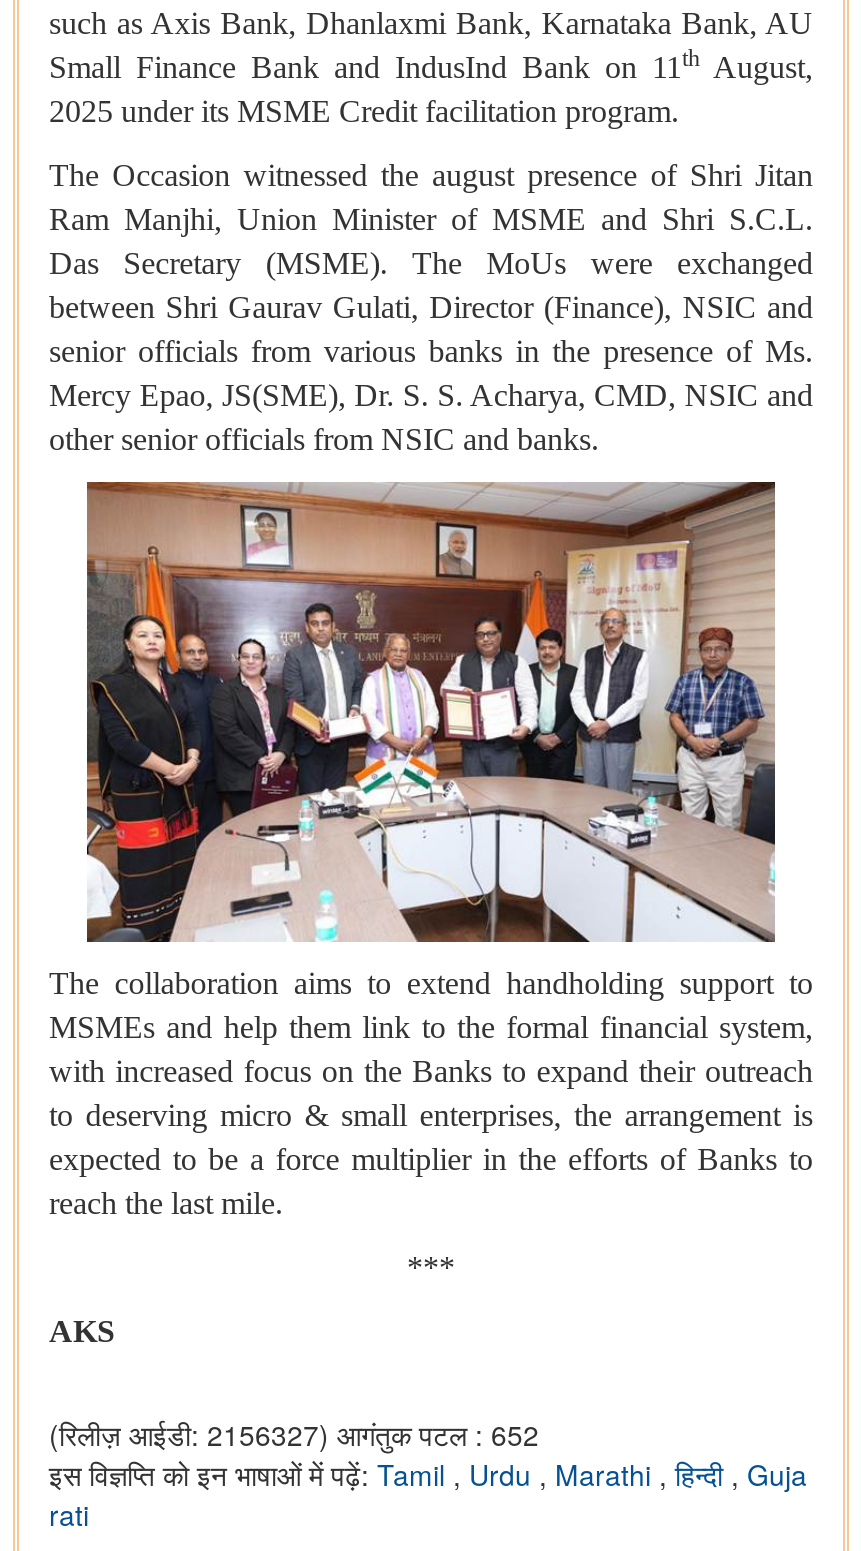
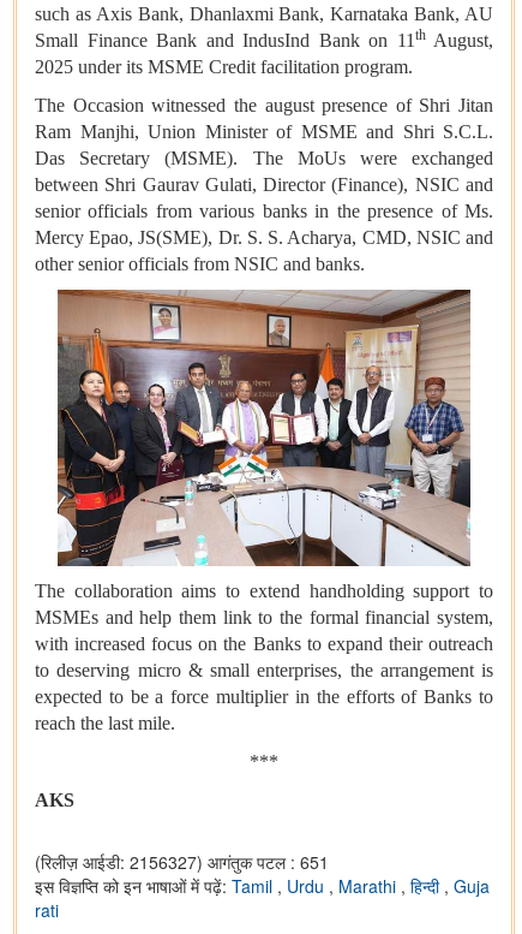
[49,1414,539,1454] (रिलीज़ आईडी: 2156327) आगंतुक पटल : 652 -> [35,850,329,874] (रिलीज़ आईडी: 2156327) आगंतुक पटल : 651

